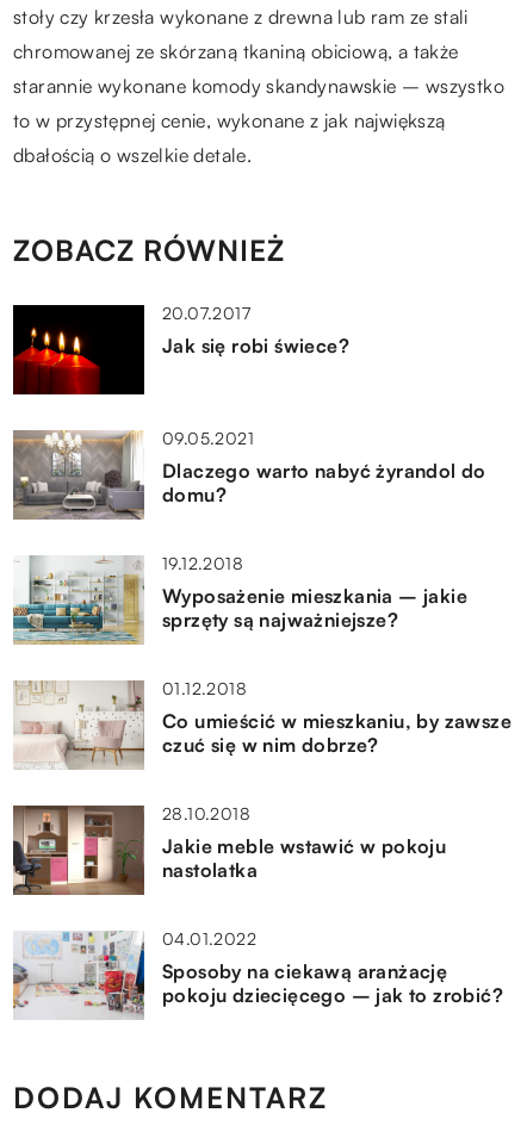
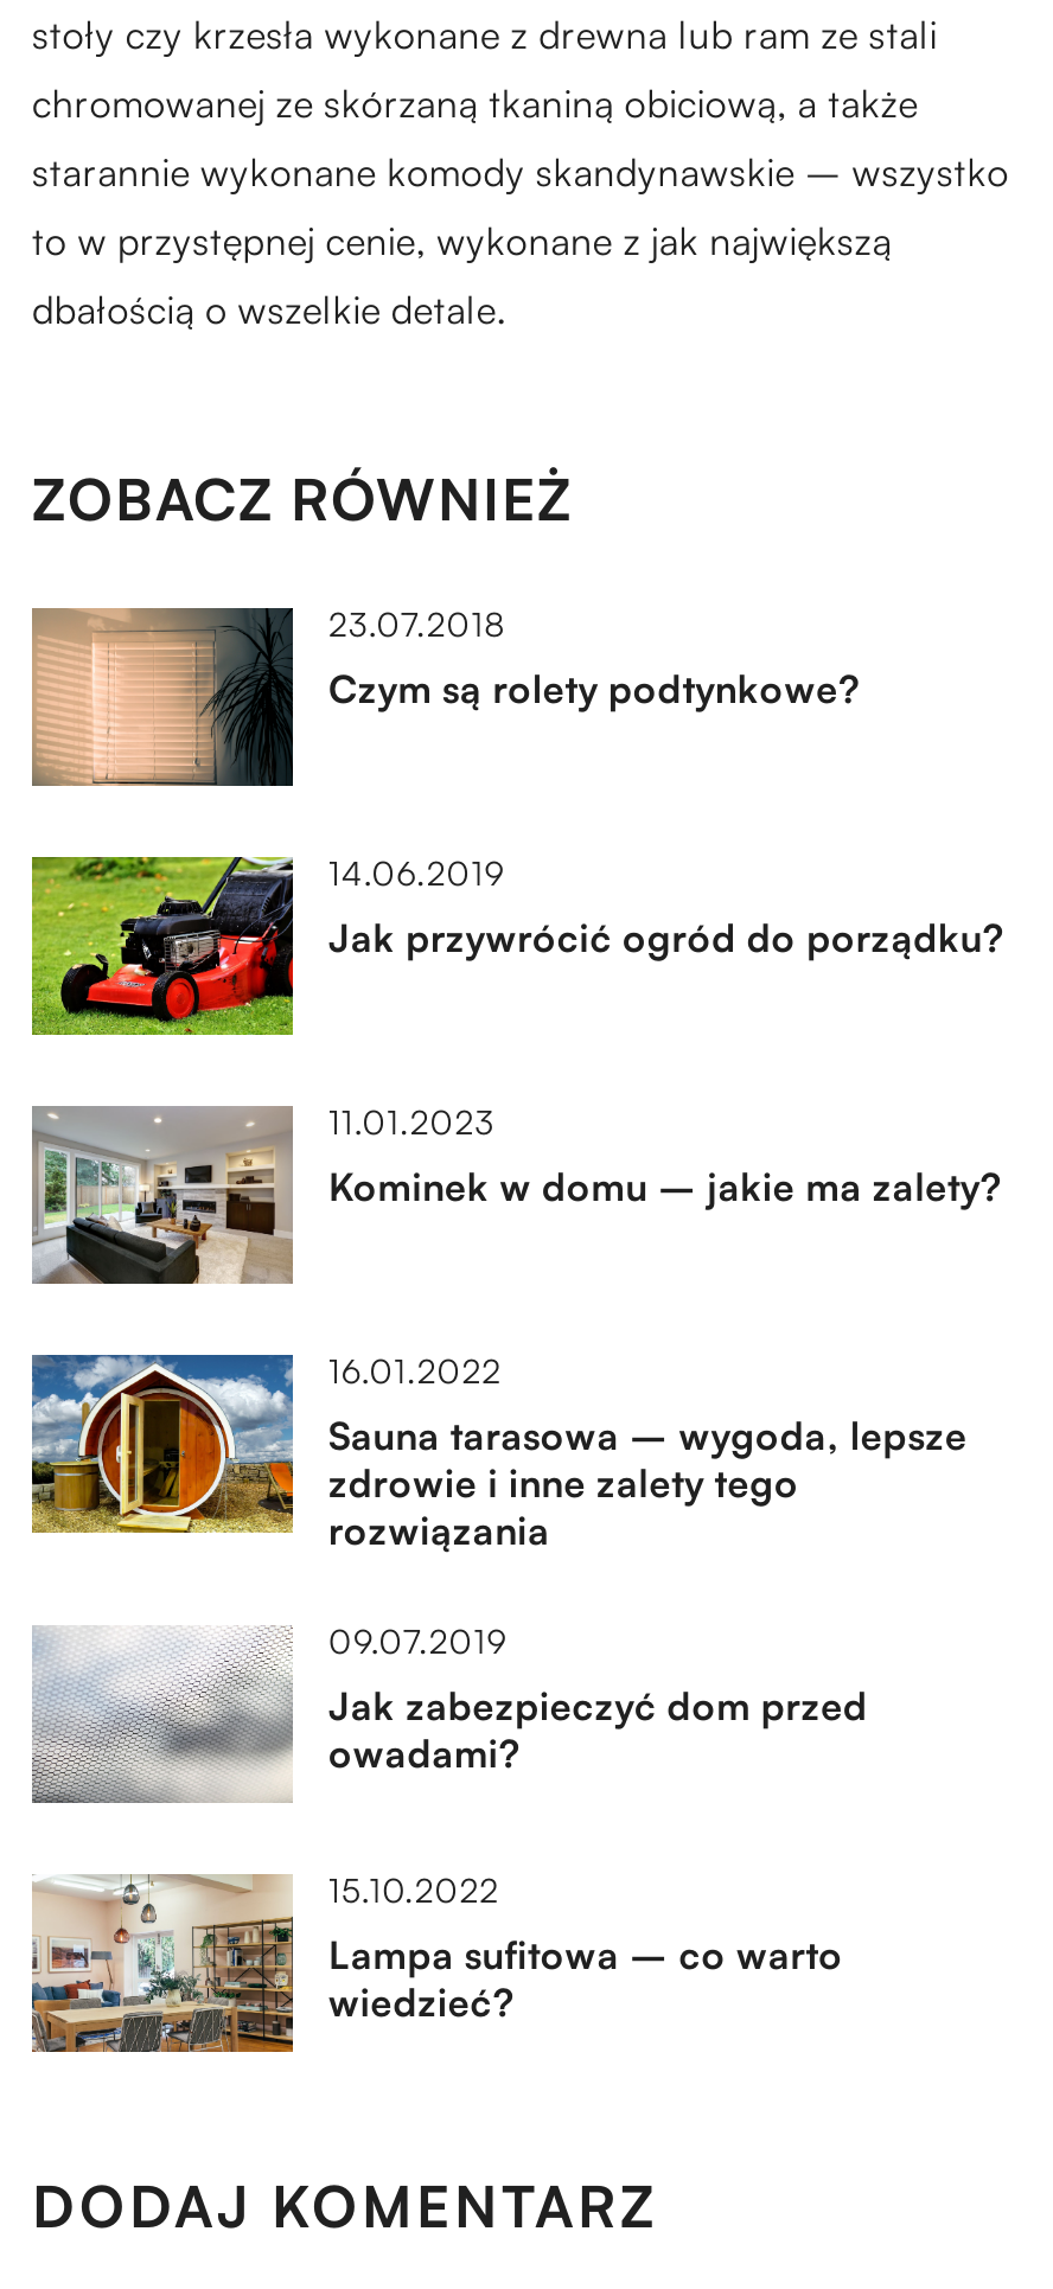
[12,303,349,396] [image] | 20.07.2017 | Jak się robi świece? -> [30,603,861,789] [image] | 23.07.2018 | Czym są rolety podtynkowe?
[13,428,486,520] [image] | 09.05.2021 | Dlaczego warto nabyć żyrandol do | domu? -> [30,852,1005,1036] [image] | 14.06.2019 | Jak przywrócić ogród do porządku?
[13,553,467,645] [image] | 19.12.2018 | Wyposażenie mieszkania – jakie | sprzęty są najważniejsze? -> [30,1101,1002,1285] [image] | 11.01.2023 | Kominek w domu – jakie ma zalety?
[13,679,511,770] [image] | 01.12.2018 | Co umieścić w mieszkaniu, by zawsze | czuć się w nim dobrze? -> [30,1350,967,1554] [image] | 16.01.2022 | Sauna tarasowa – wygoda, lepsze | zdrowie i inne zalety tego | rozwiązania
[13,804,446,895] [image] | 28.10.2018 | Jakie meble wstawić w pokoju | nastolatka -> [32,1620,868,1804] [image] | 09.07.2019 | Jak zabezpieczyć dom przed | owadami?
[13,929,503,1021] [image] | 04.01.2022 | Sposoby na ciekawą aranżację | pokoju dziecięcego – jak to zrobić? -> [30,1869,843,2055] [image] | 15.10.2022 | Lampa sufitowa – co warto | wiedzieć?

